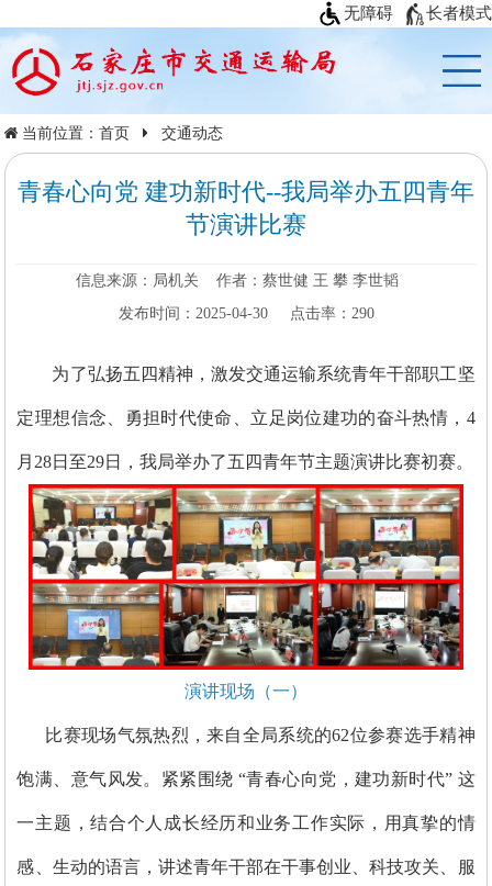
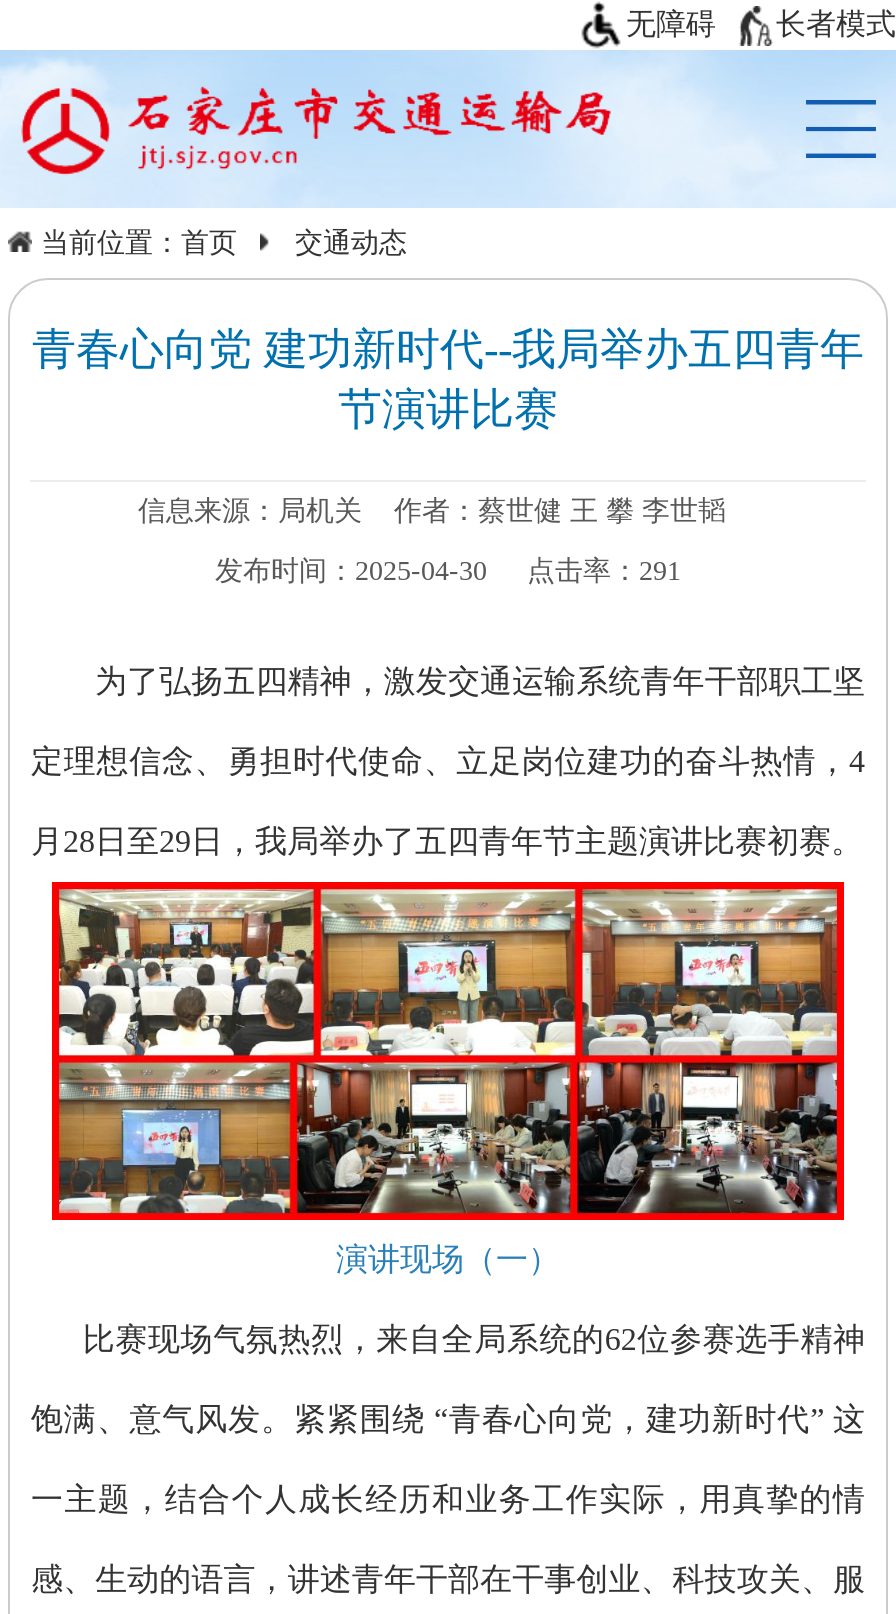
[118,306,374,322] 发布时间：2025-04-30点击率：290 -> [215,557,681,587] 发布时间：2025-04-30点击率：291

